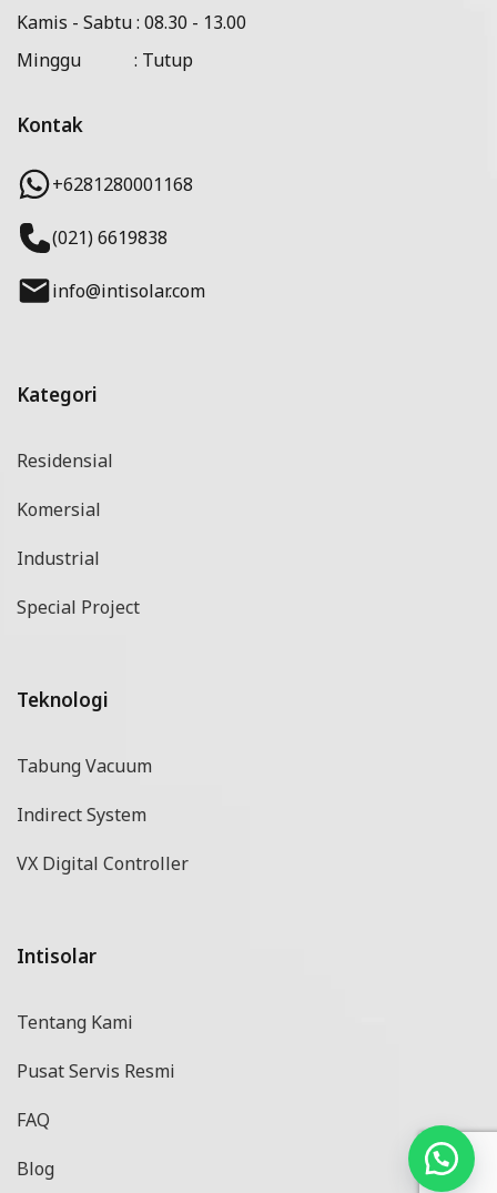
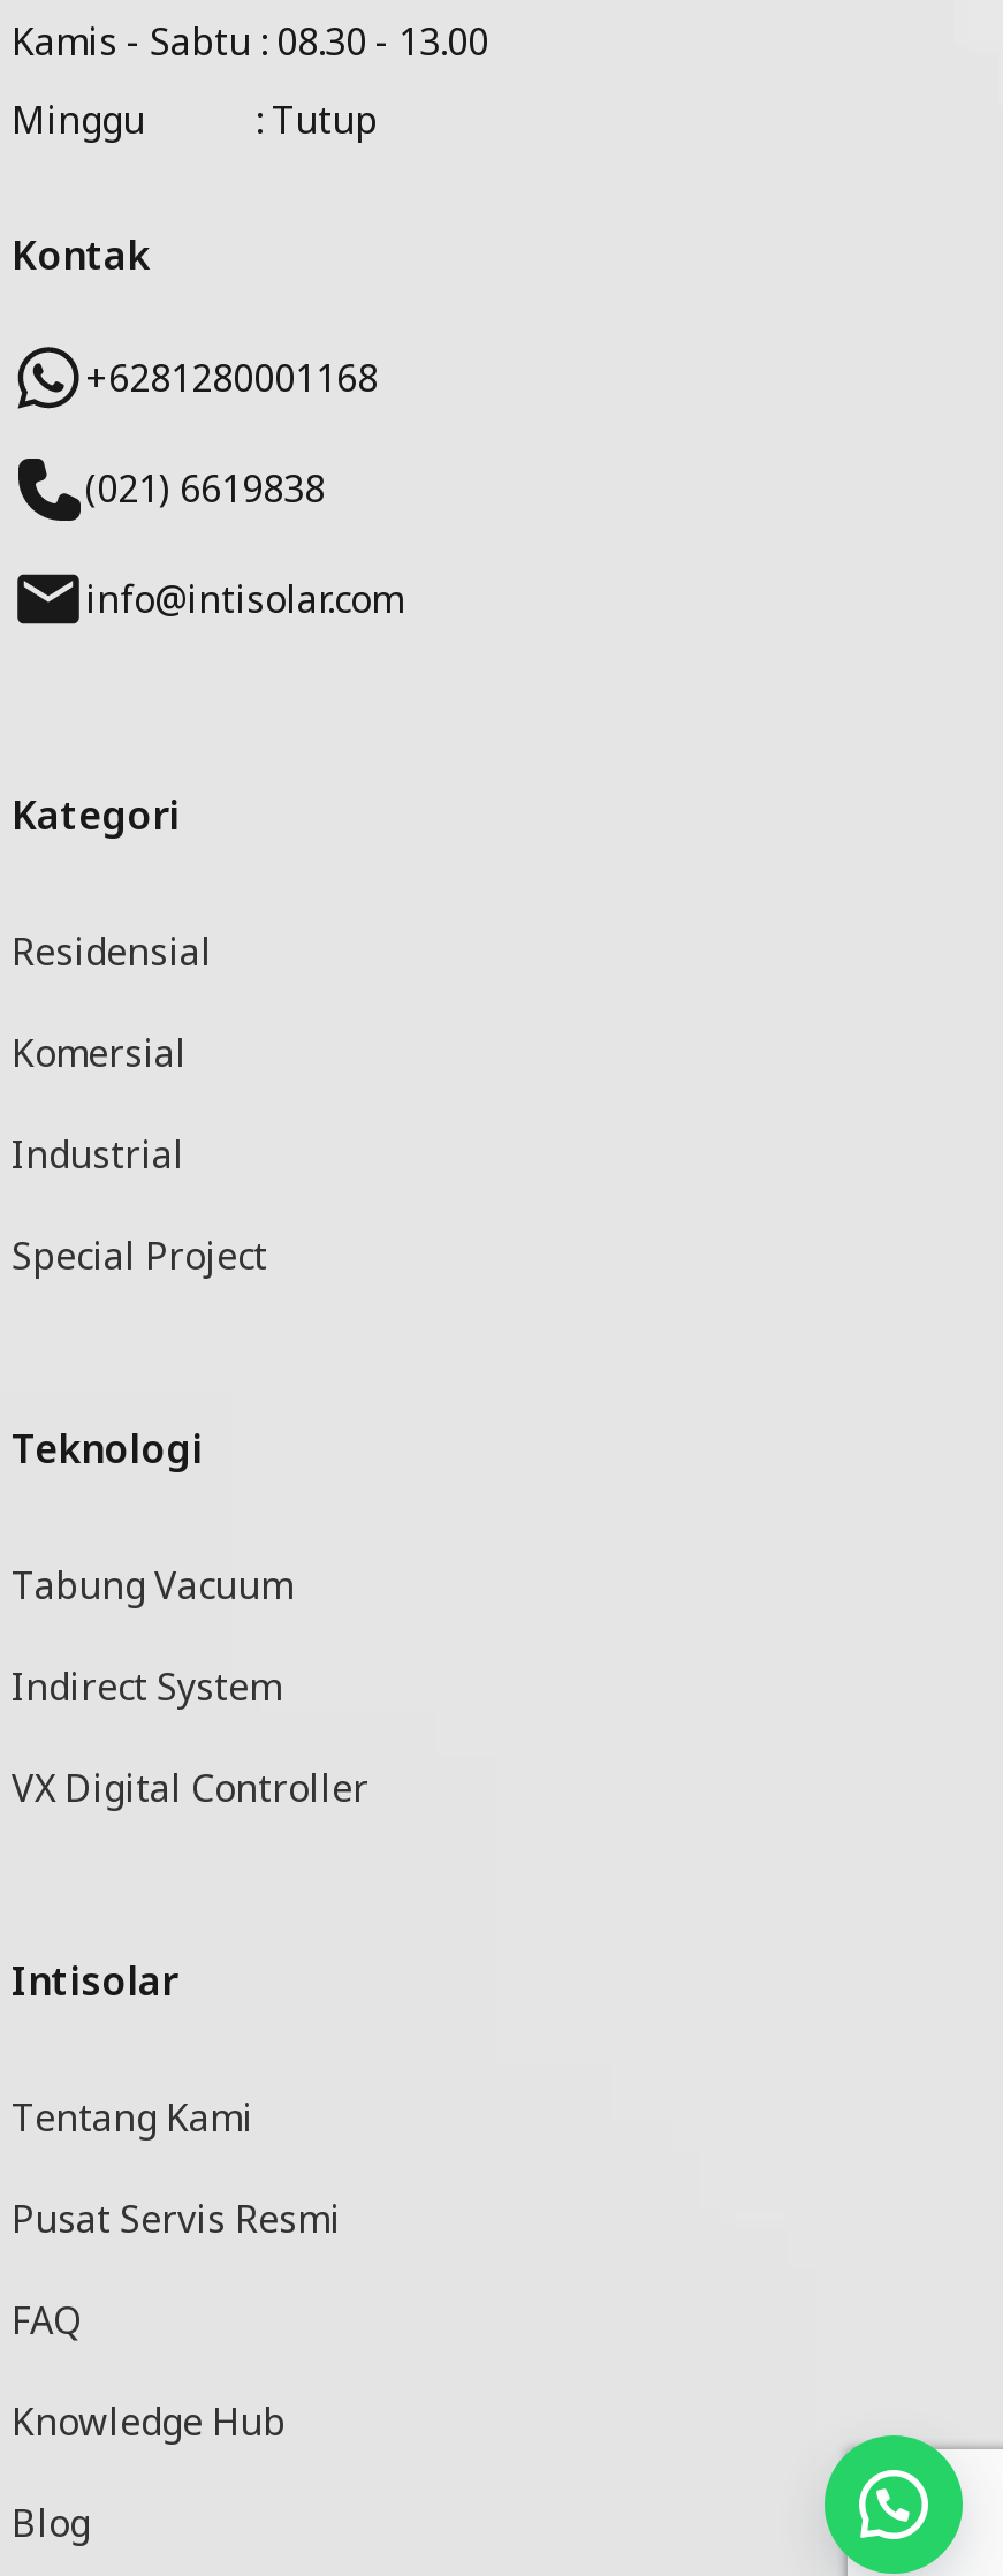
none -> [12,2397,286,2448] Knowledge Hub

